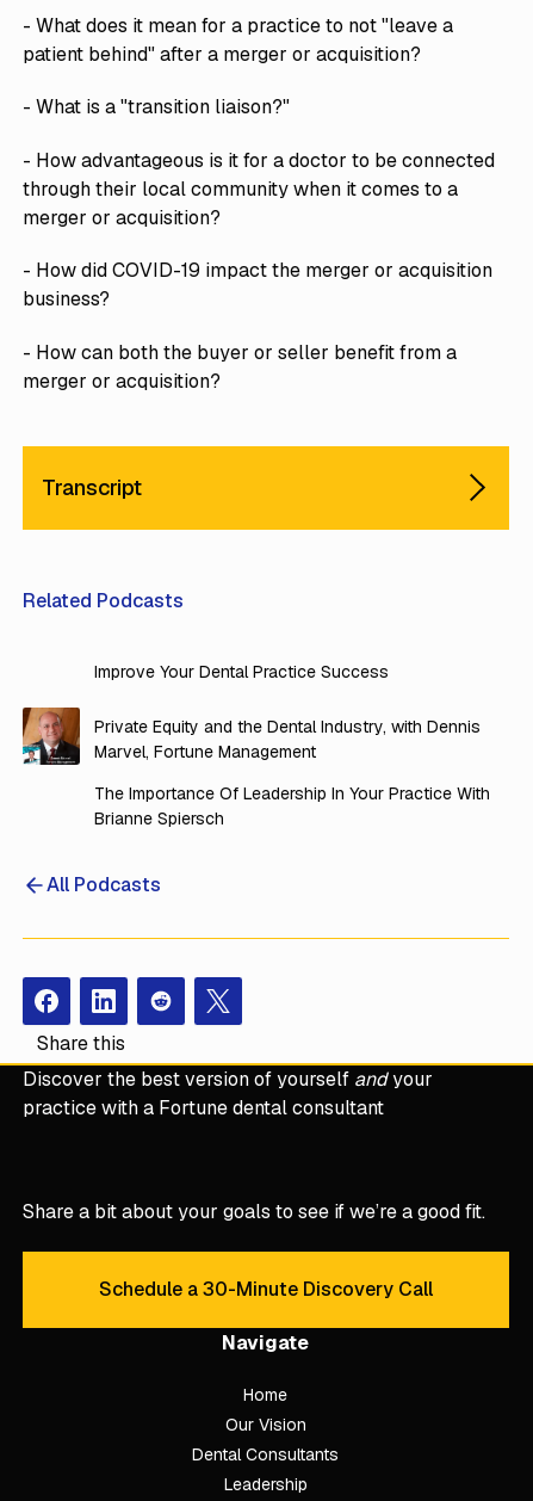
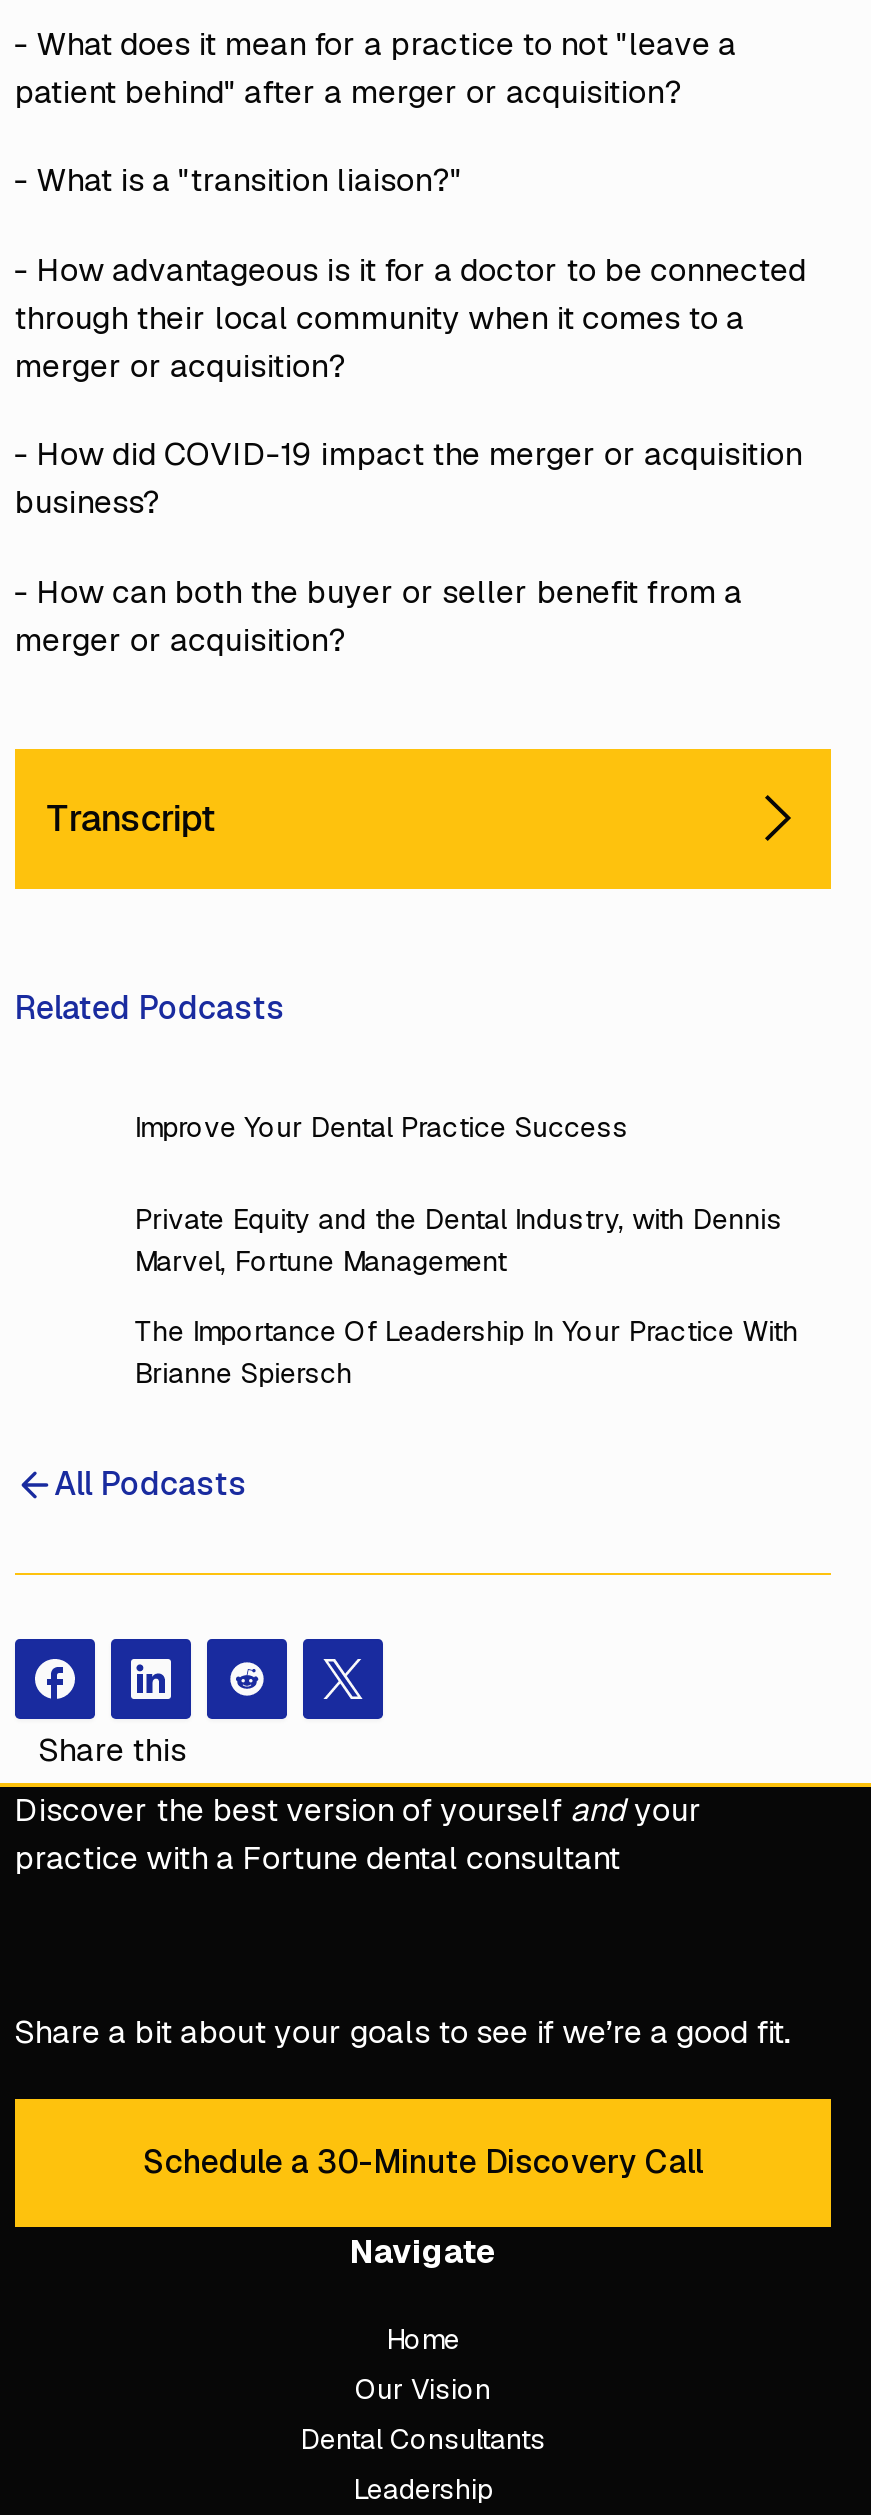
[21,706,81,766] [image] -> none

